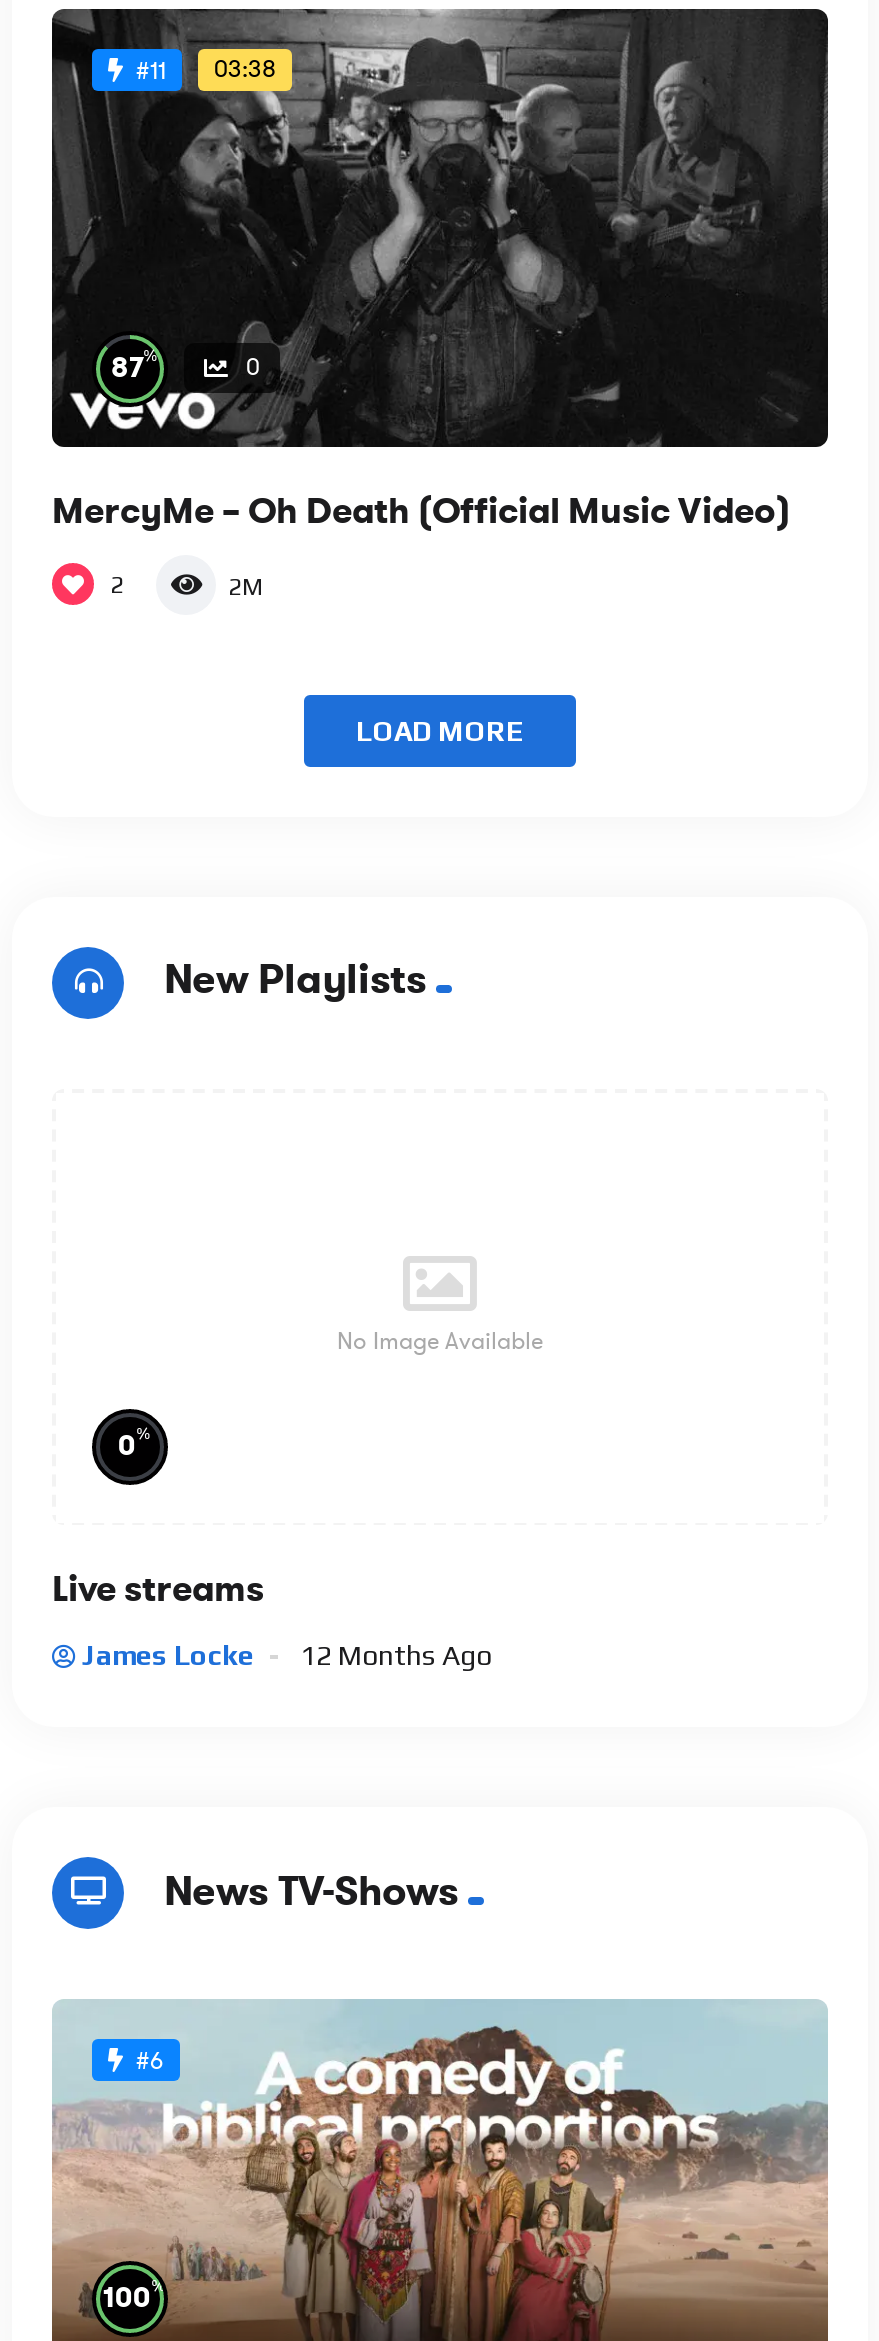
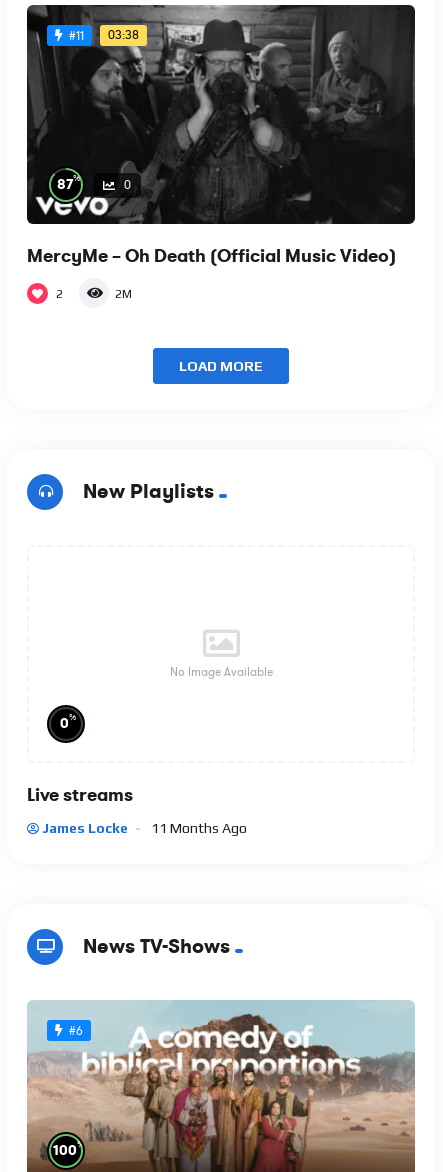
[82,1640,492,1672] James Locke 12 Months Ago -> [42,820,247,836] James Locke 11 Months Ago

